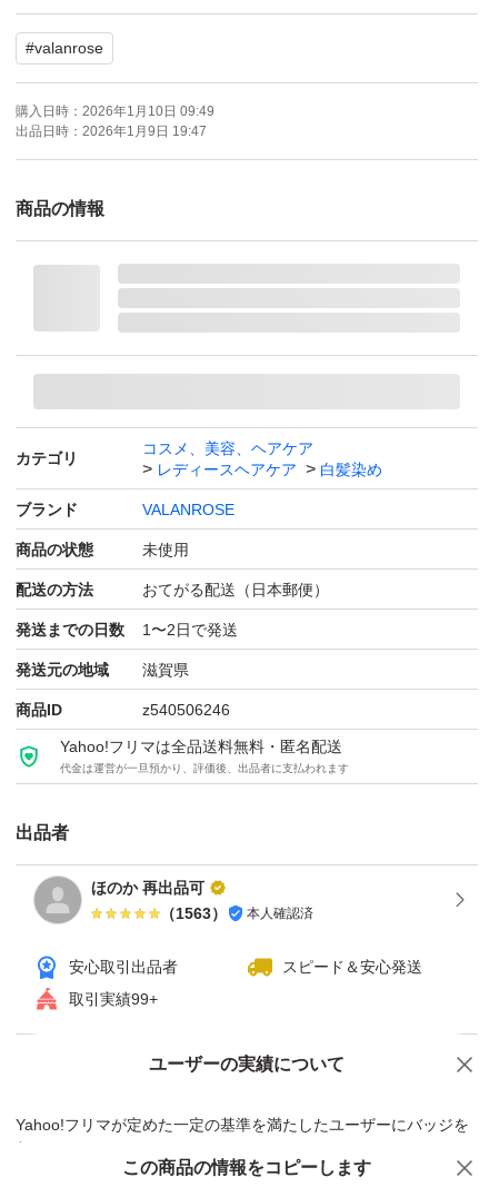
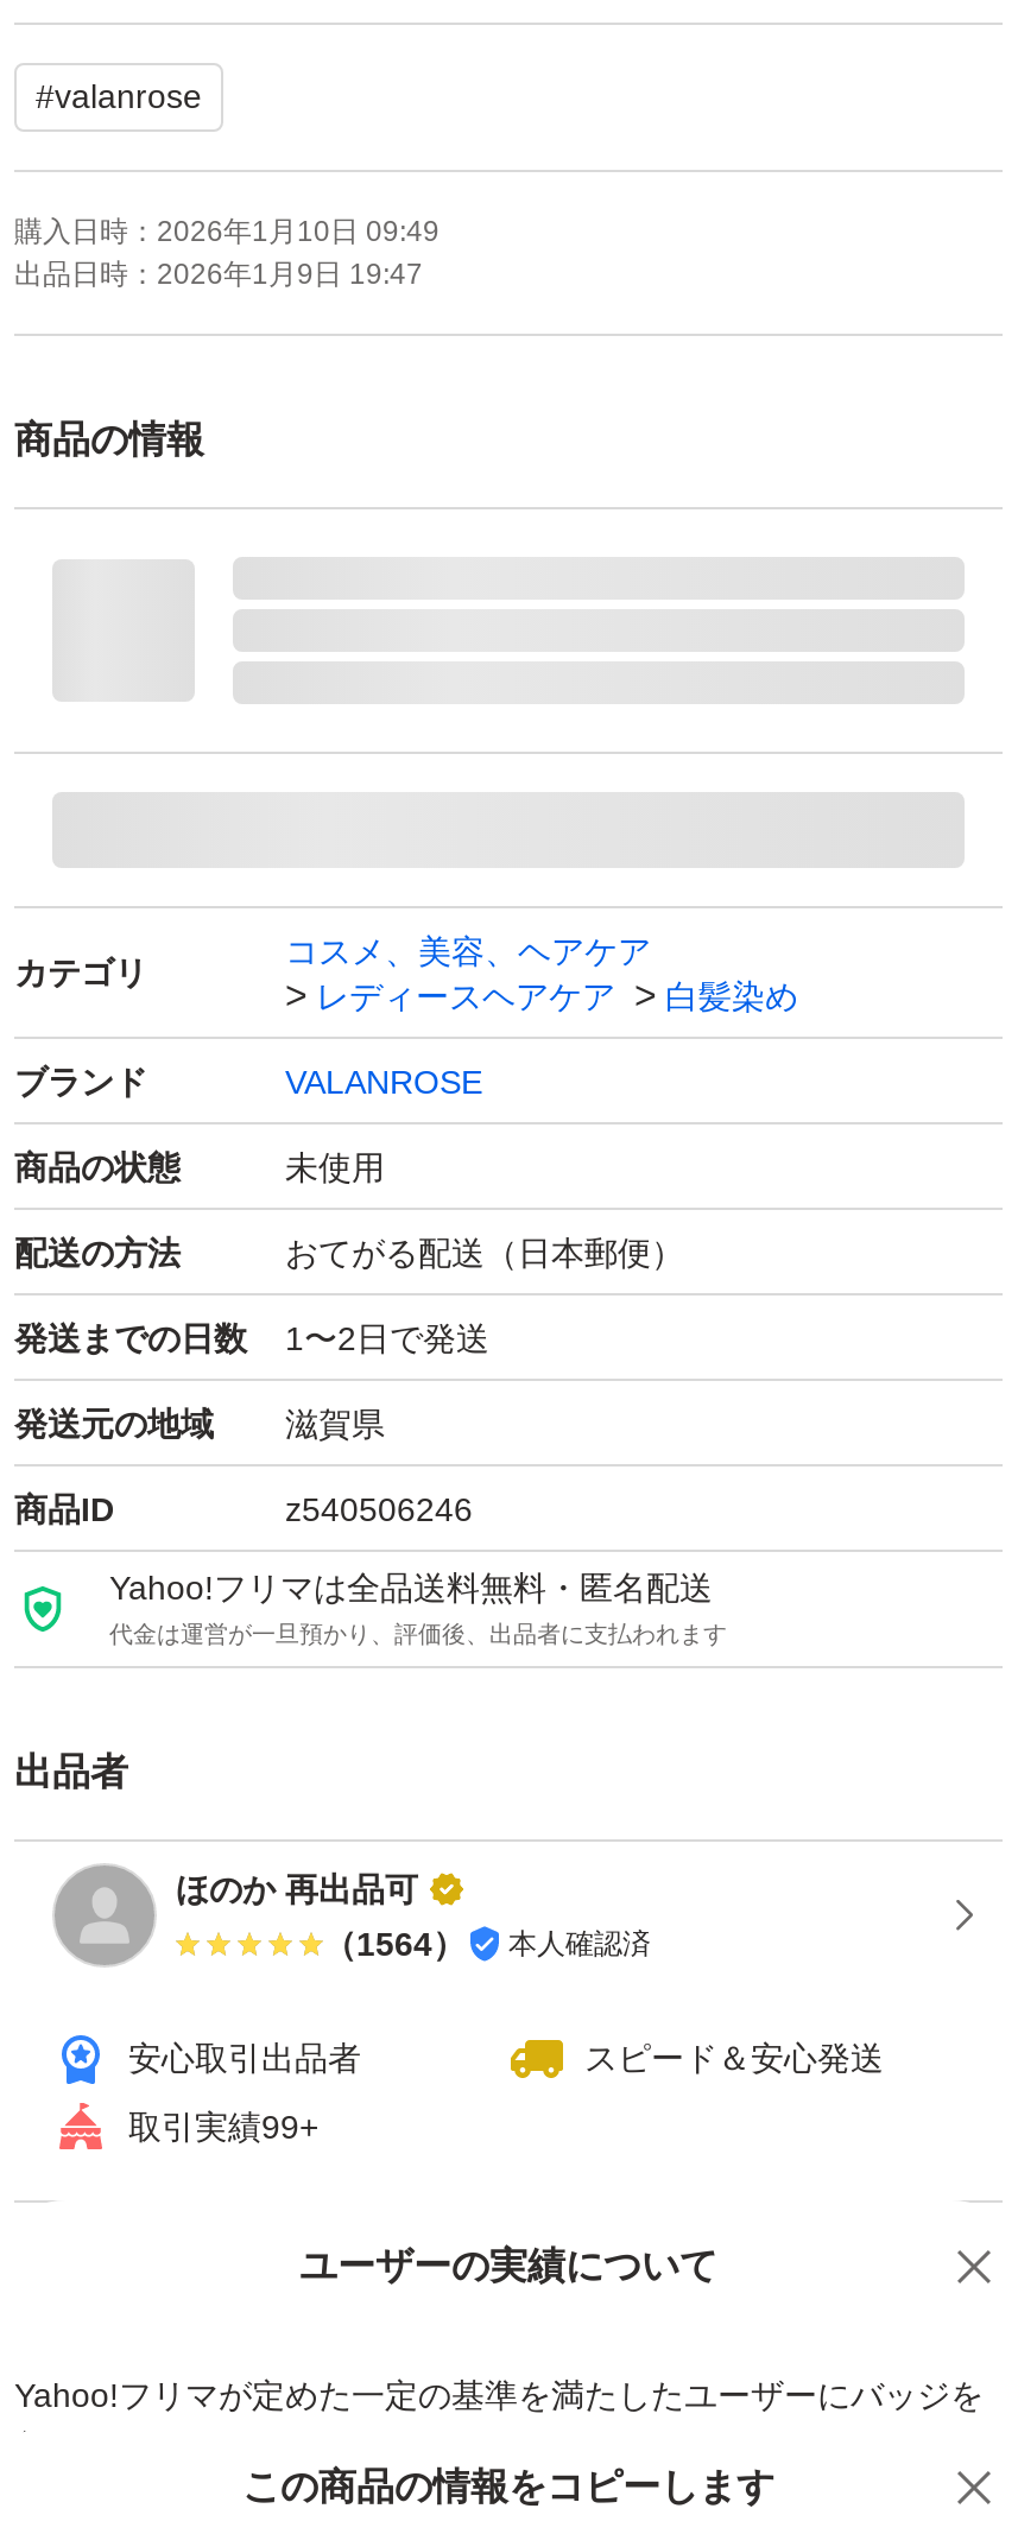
[160,904,313,922] （1563） 本人確認済 -> [323,1925,651,1963] （1564） 本人確認済

